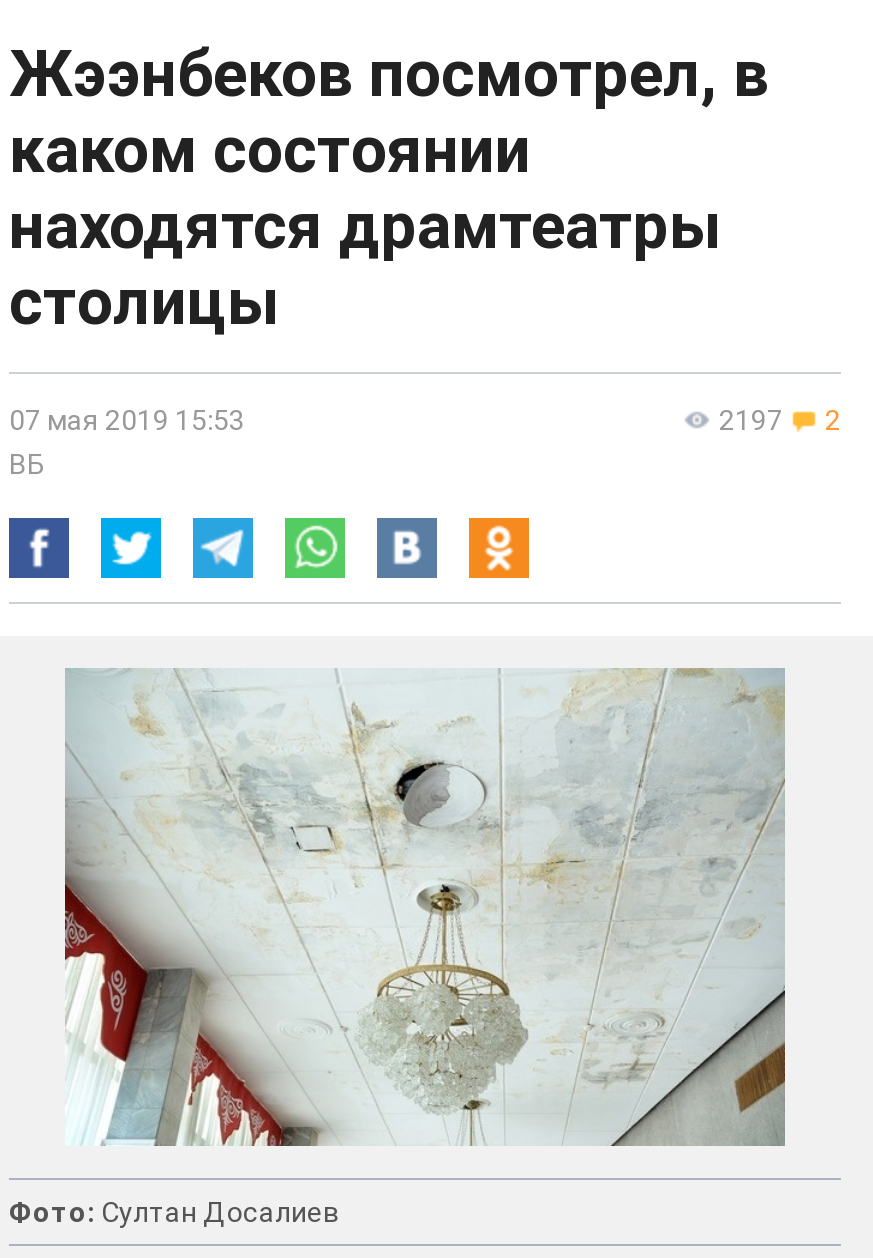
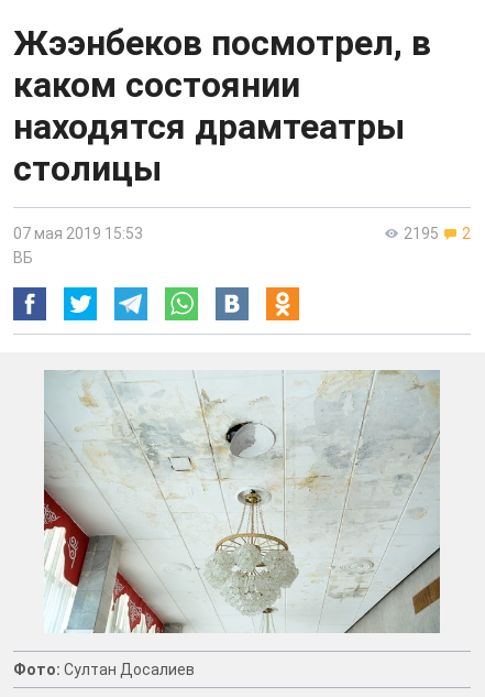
[713,404,841,436] 2197 2 -> [400,225,471,242] 2195 2

